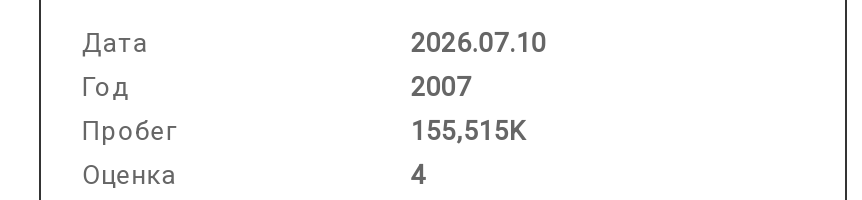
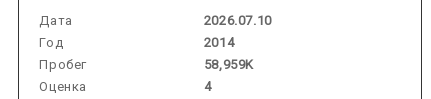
[411,72,471,102] 2007 -> [204,35,234,50] 2014
[411,116,526,146] 155,515K -> [204,57,254,72] 58,959K

